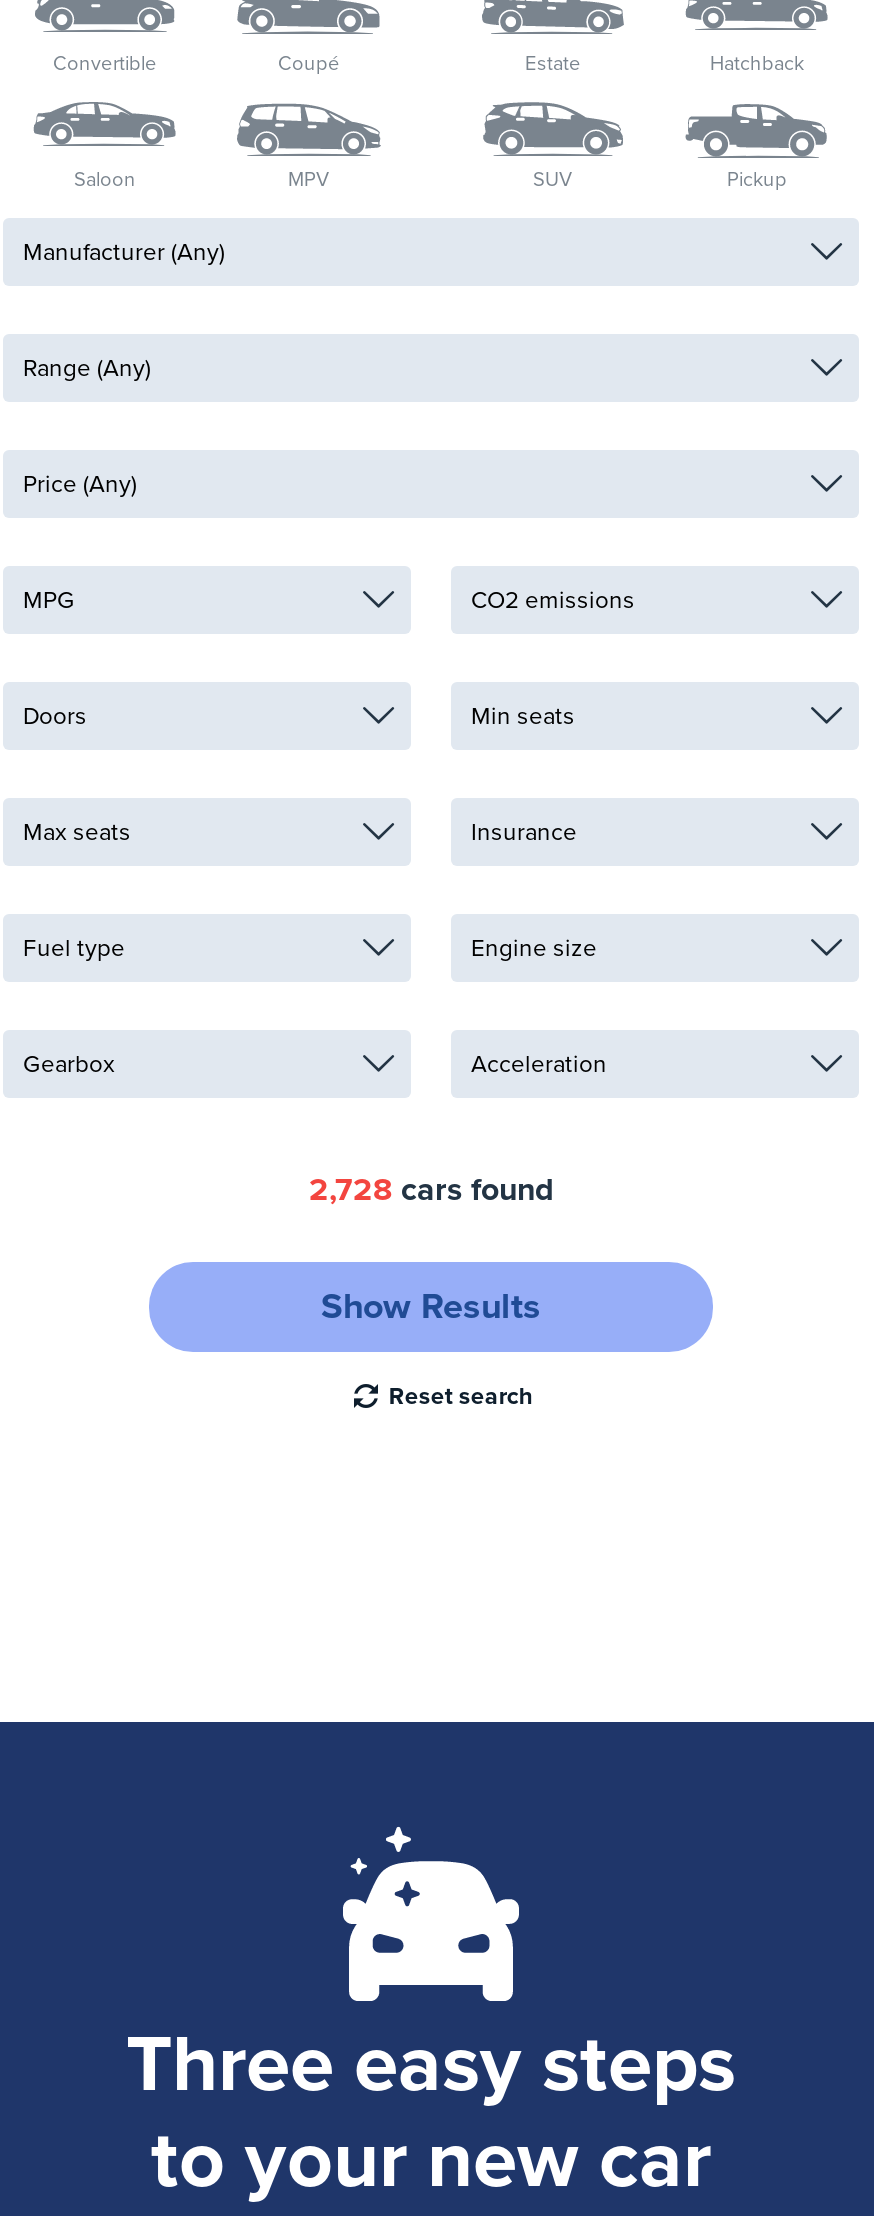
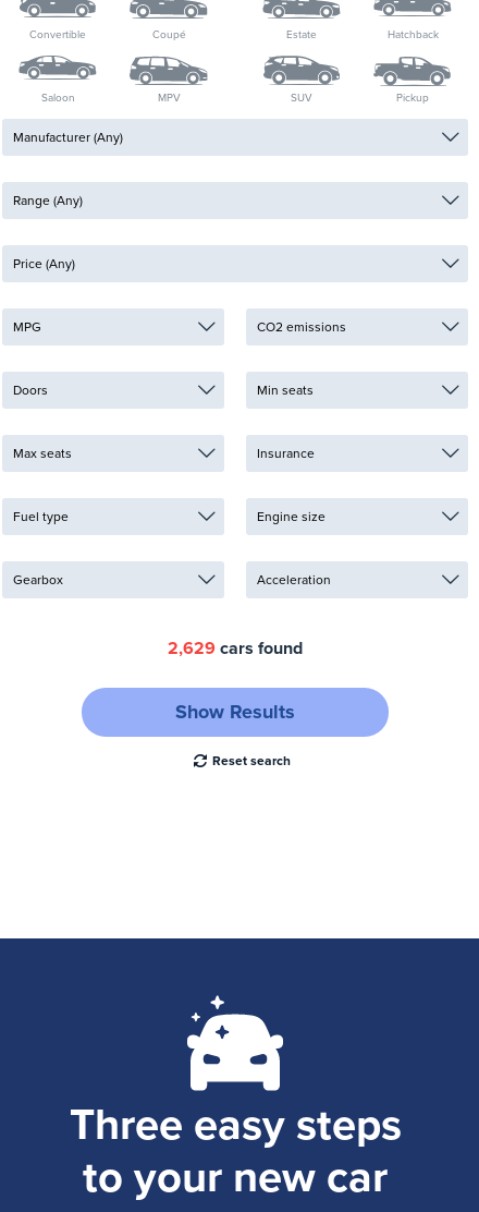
[309,1169,553,1209] 2,728 cars found -> [168,637,303,659] 2,629 cars found

